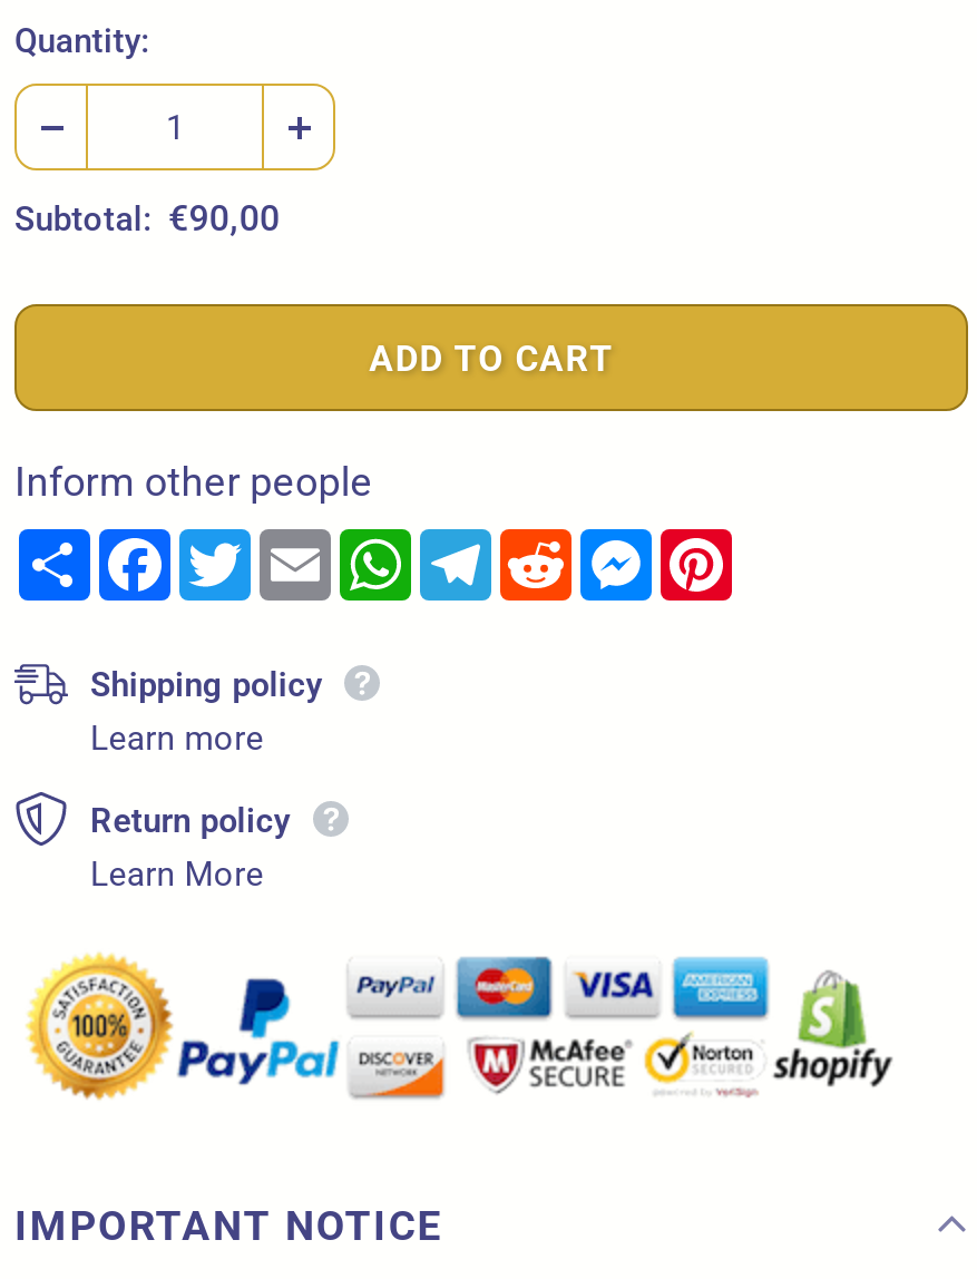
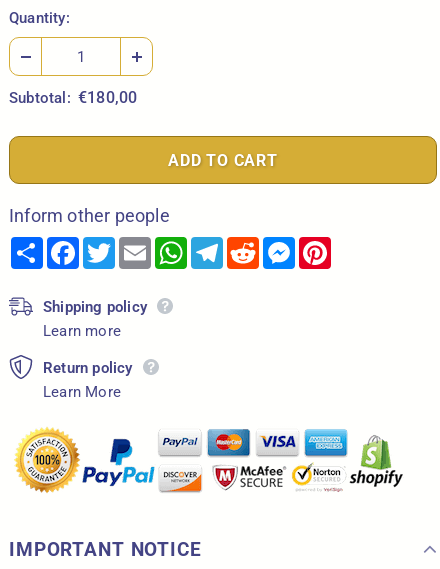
[14,197,280,240] Subtotal: €90,00 -> [9,88,137,107] Subtotal: €180,00

